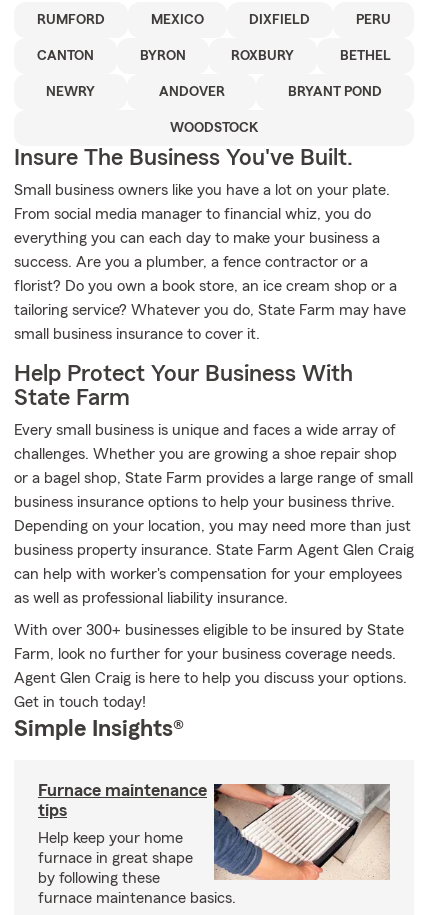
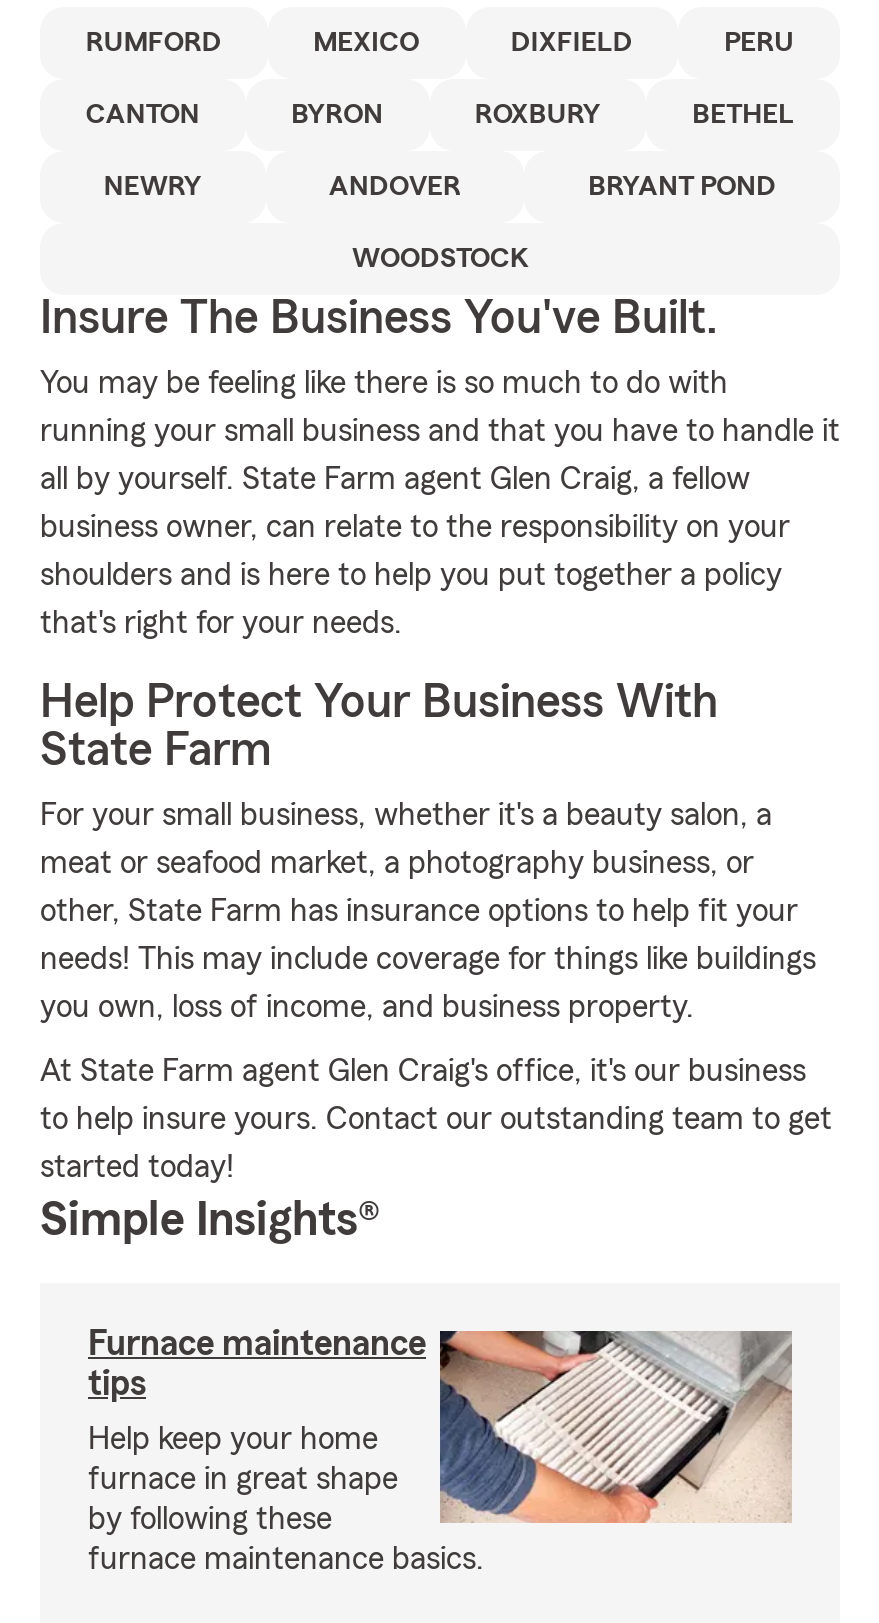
[14,182,406,342] Small business owners like you have a lot on your plate. | From social media manager to financial whiz, you do | everything you can each day to make your business a | success. Are you a plumber, a fence contractor or a | florist? Do you own a book store, an ice cream shop or a | tailoring service? Whatever you do, State Farm may have | small business insurance to cover it. -> [40,367,840,639] You may be feeling like there is so much to do with | running your small business and that you have to handle it | all by yourself. State Farm agent Glen Craig, a fellow | business owner, can relate to the responsibility on your | shoulders and is here to help you put together a policy | that's right for your needs.
[14,422,414,710] Every small business is unique and faces a wide array of | challenges. Whether you are growing a shoe repair shop | or a bagel shop, State Farm provides a large range of small | business insurance options to help your business thrive. | Depending on your location, you may need more than just | business property insurance. State Farm Agent Glen Craig | can help with worker's compensation for your employees | as well as professional liability insurance. | With over 300+ businesses eligible to be insured by State | Farm, look no further for your business coverage needs. | Agent Glen Craig is here to help you discuss your options. | Get in touch today! -> [40,799,832,1183] For your small business, whether it's a beauty salon, a | meat or seafood market, a photography business, or | other, State Farm has insurance options to help fit your | needs! This may include coverage for things like buildings | you own, loss of income, and business property. | At State Farm agent Glen Craig's office, it's our business | to help insure yours. Contact our outstanding team to get | started today!

